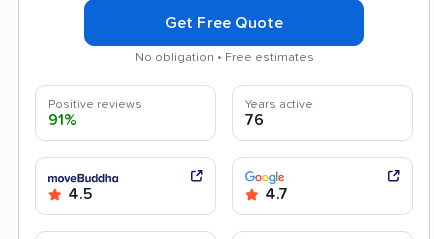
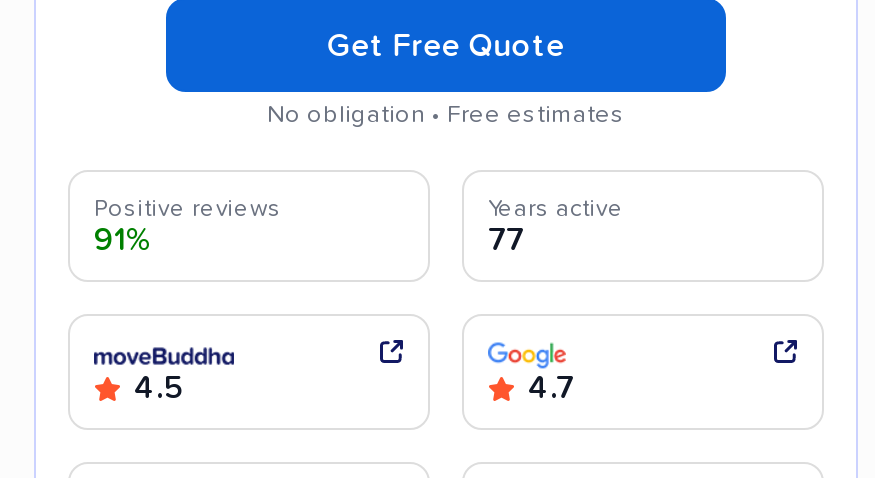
[245,112,264,128] 76 -> [488,223,524,255] 77

